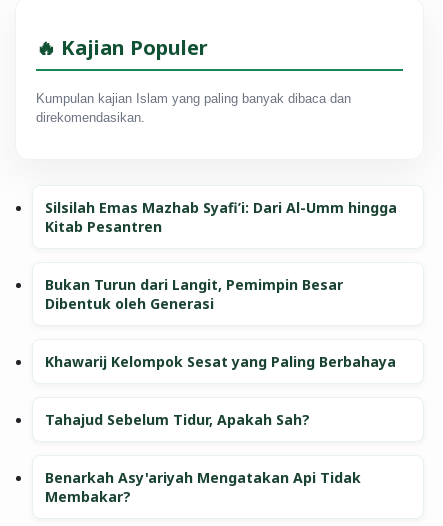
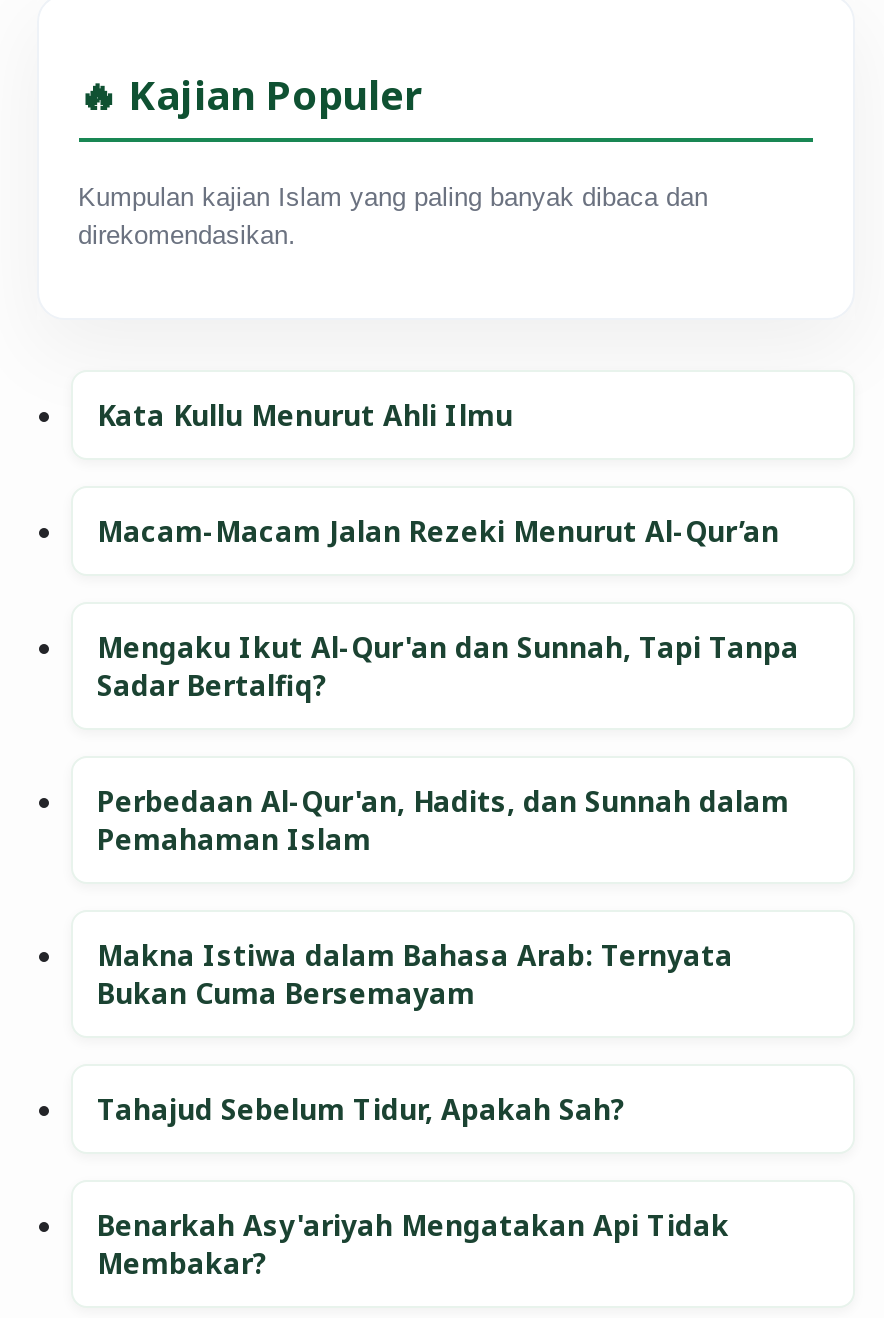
[45,198,397,371] Silsilah Emas Mazhab Syafi’i: Dari Al-Umm hingga | Kitab Pesantren | Bukan Turun dari Langit, Pemimpin Besar | Dibentuk oleh Generasi | Khawarij Kelompok Sesat yang Paling Berbahaya -> [97,396,799,1012] Kata Kullu Menurut Ahli Ilmu | Macam-Macam Jalan Rezeki Menurut Al-Qur’an | Mengaku Ikut Al-Qur'an dan Sunnah, Tapi Tanpa | Sadar Bertalfiq? | Perbedaan Al-Qur'an, Hadits, dan Sunnah dalam | Pemahaman Islam | Makna Istiwa dalam Bahasa Arab: Ternyata | Bukan Cuma Bersemayam

